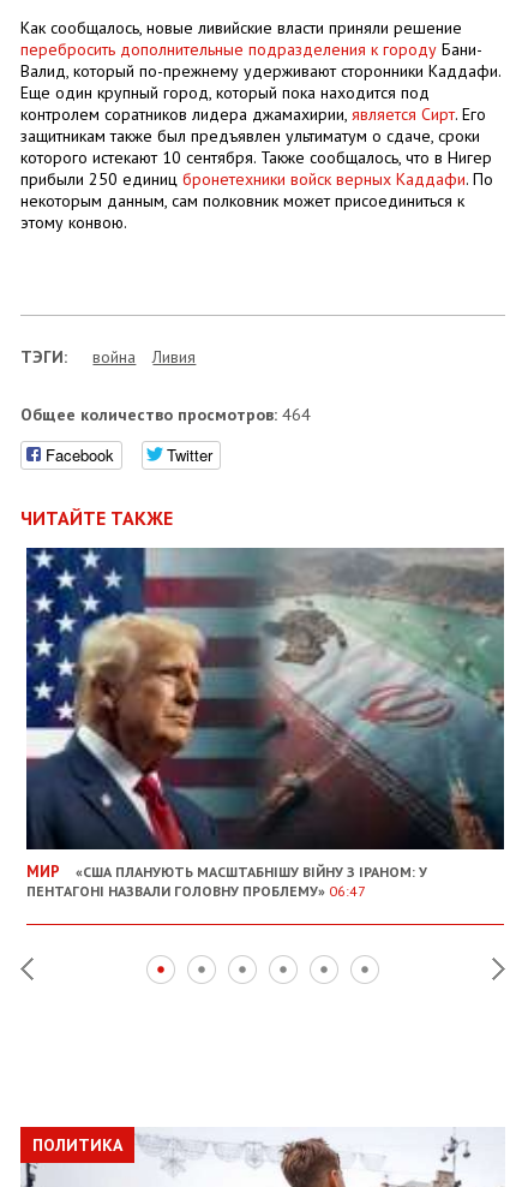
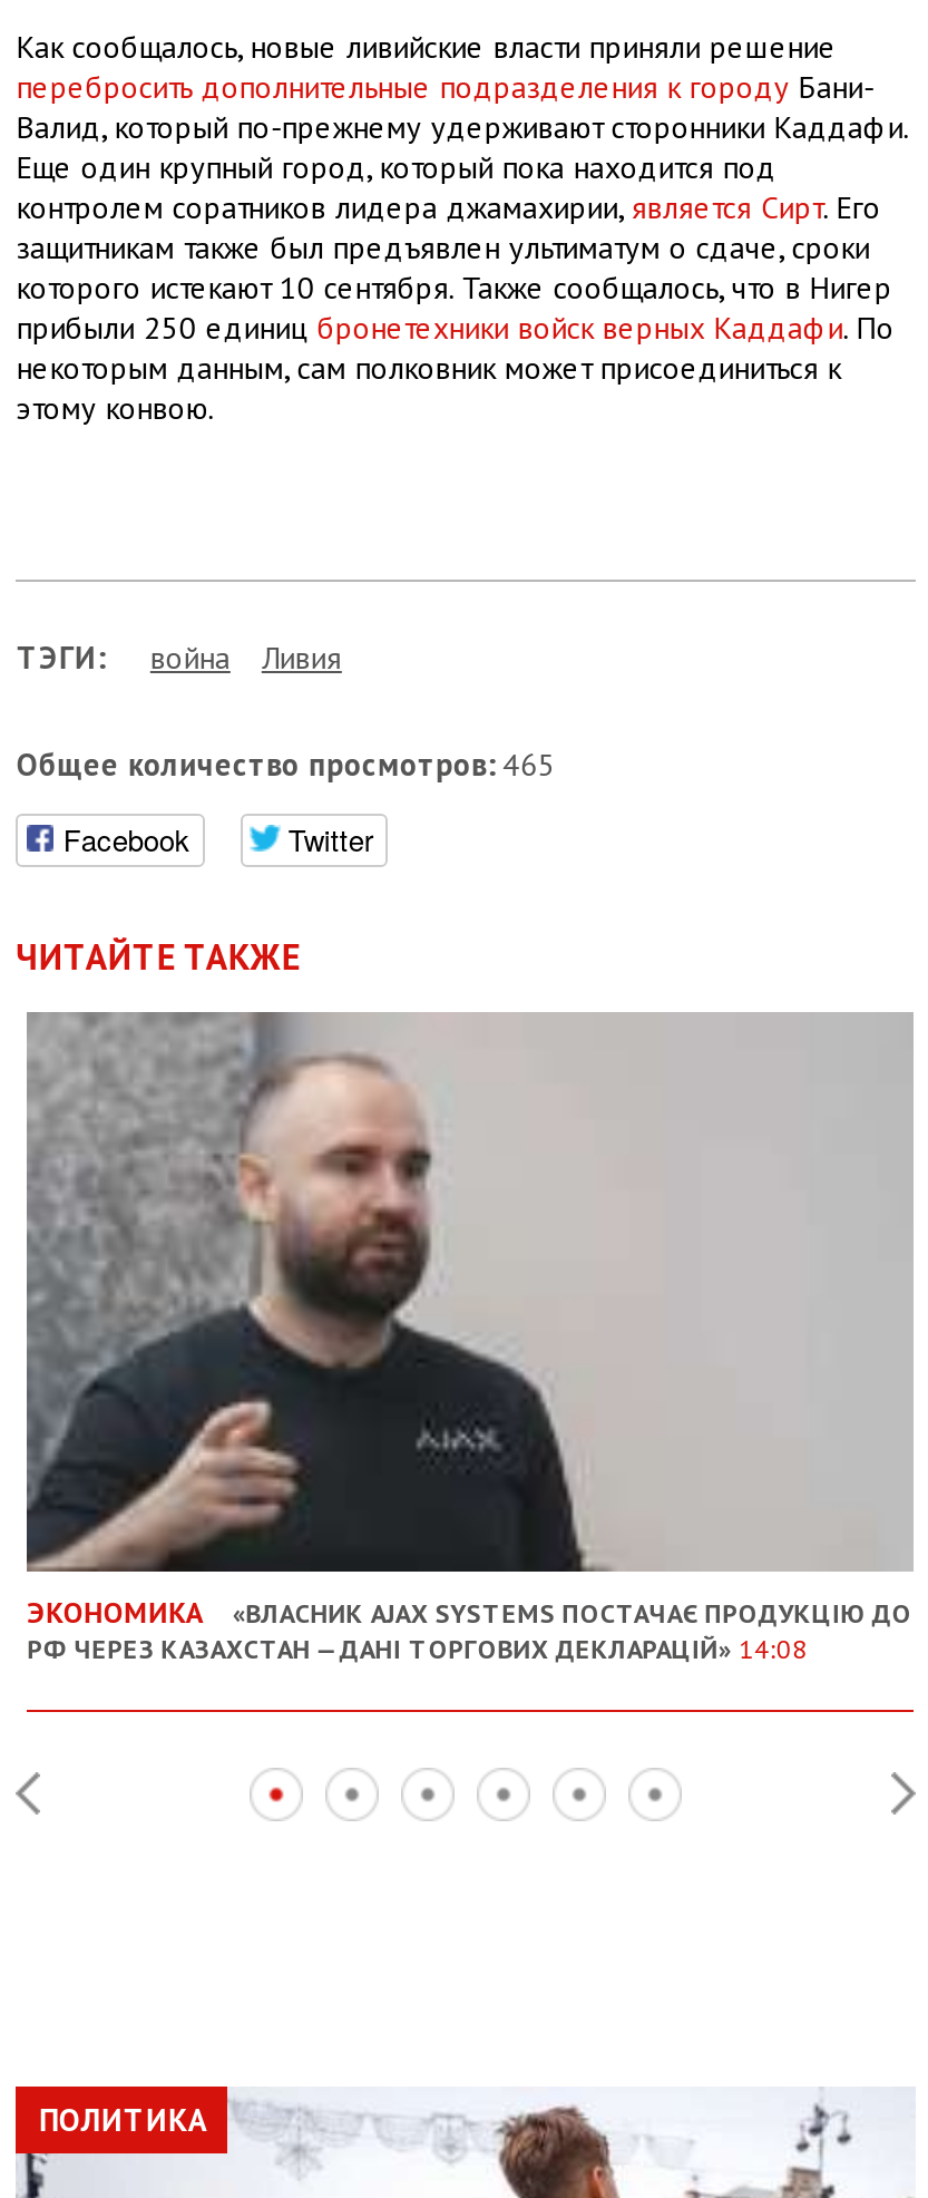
[21,404,311,426] Общее количество просмотров: 464 -> [16,745,556,785] Общее количество просмотров: 465
[25,547,505,900] [image] | МИР | «США ПЛАНУЮТЬ МАСШТАБНІШУ ВІЙНУ З ІРАНОМ: У | ПЕНТАГОНІ НАЗВАЛИ ГОЛОВНУ ПРОБЛЕМУ» 06:47 -> [25,1010,914,1665] [image] | ЭКОНОМИКА | «ВЛАСНИК AJAX SYSTEMS ПОСТАЧАЄ ПРОДУКЦІЮ ДО | РФ ЧЕРЕЗ КАЗАХСТАН — ДАНІ ТОРГОВИХ ДЕКЛАРАЦІЙ» 14:08

